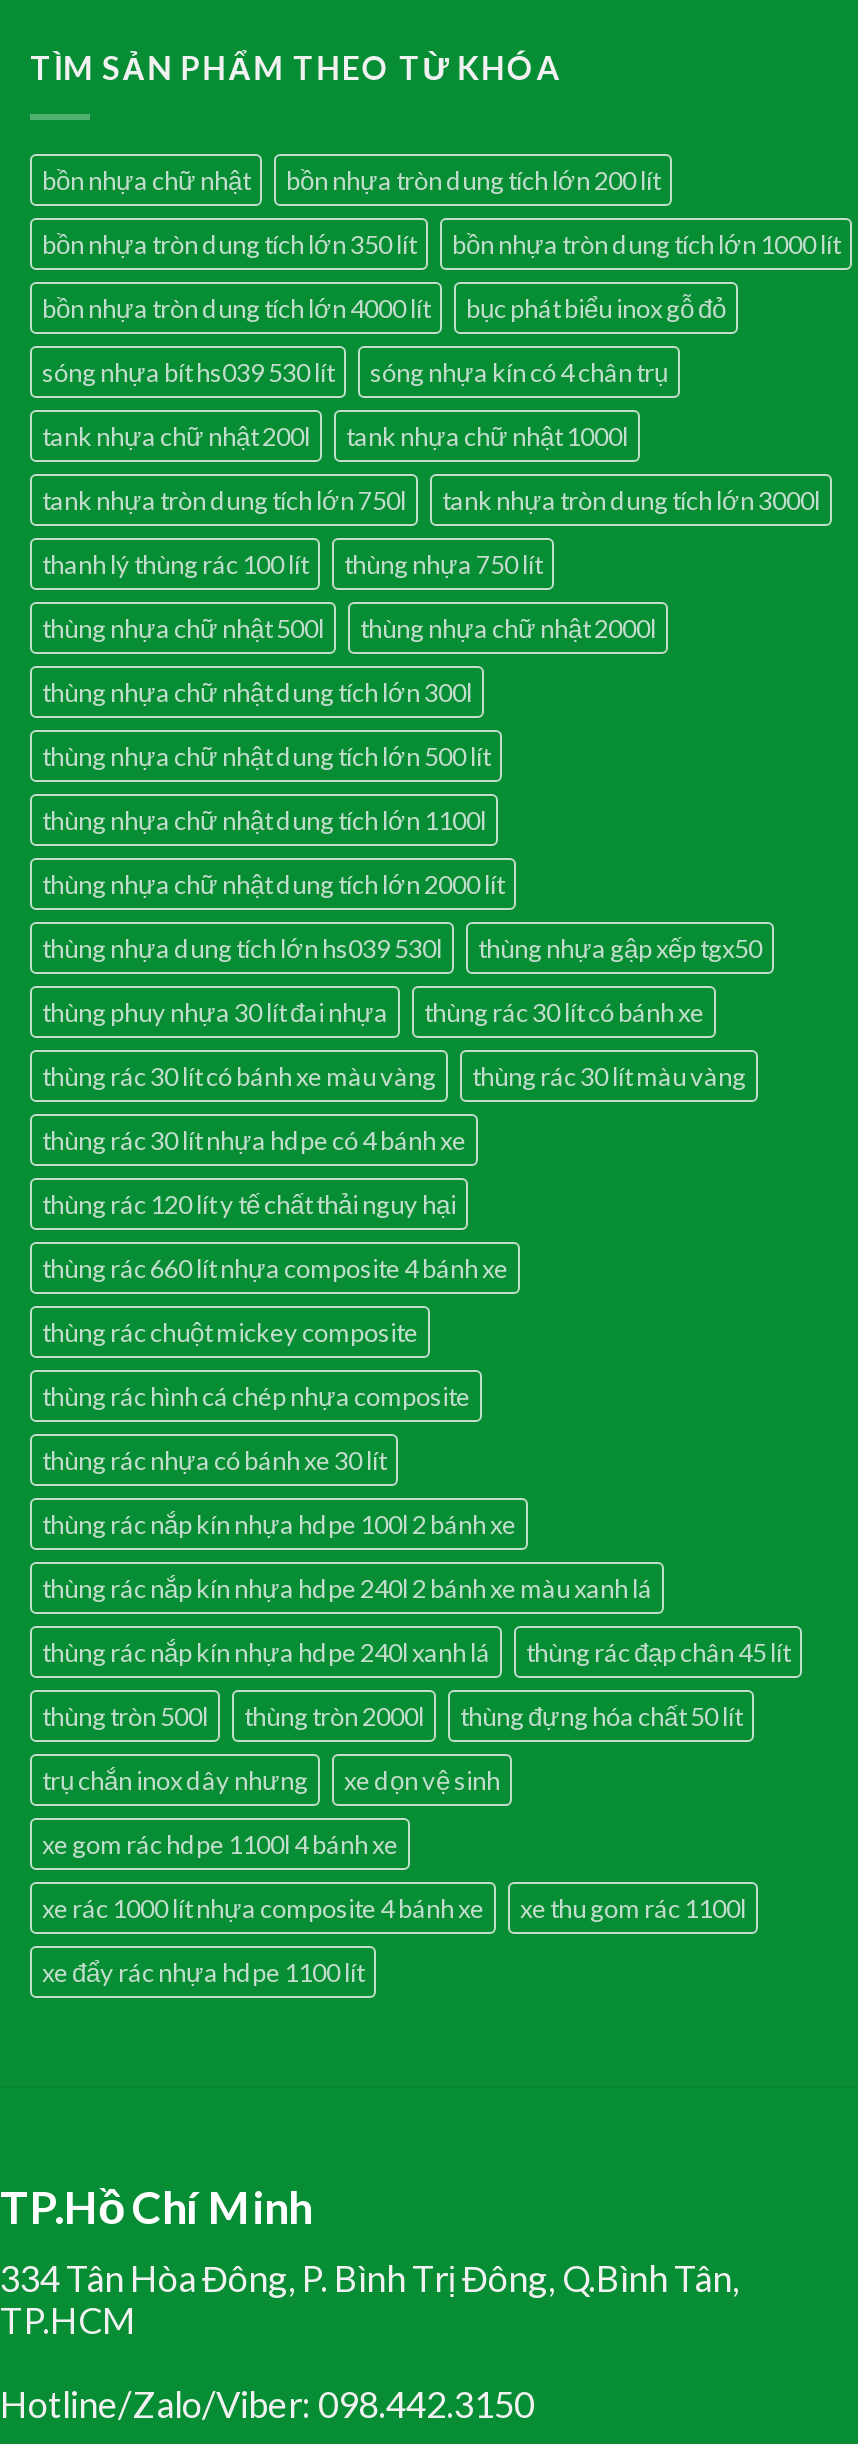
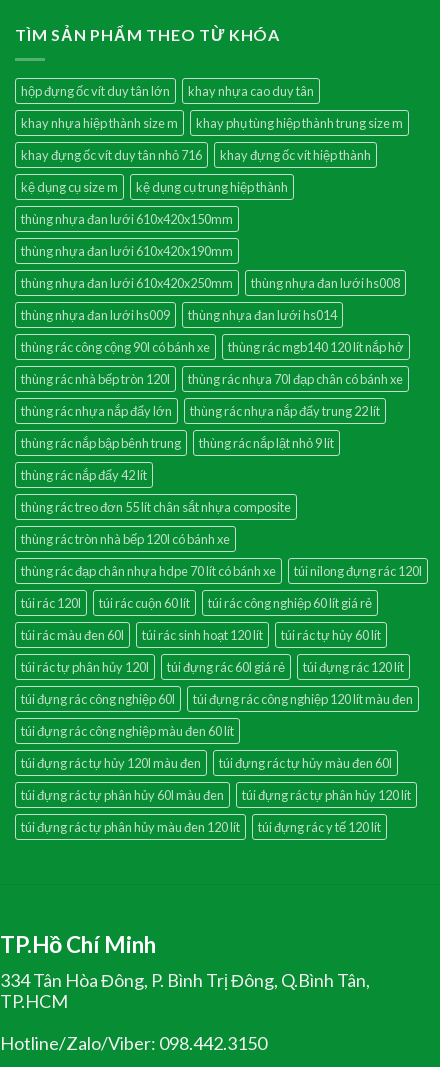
[42,164,840,1988] bồn nhựa chữ nhật | bồn nhựa tròn dung tích lớn 200 lít | bồn nhựa tròn dung tích lớn 350 lít | bồn nhựa tròn dung tích lớn 1000 lít | bồn nhựa tròn dung tích lớn 4000 lít | bục phát biểu inox gỗ đỏ | sóng nhựa bít hs039 530 lít | sóng nhựa kín có 4 chân trụ | tank nhựa chữ nhật 200l | tank nhựa chữ nhật 1000l | tank nhựa tròn dung tích lớn 750l | tank nhựa tròn dung tích lớn 3000l | thanh lý thùng rác 100 lít | thùng nhựa 750 lít | thùng nhựa chữ nhật 500l | thùng nhựa chữ nhật 2000l | thùng nhựa chữ nhật dung tích lớn 300l | thùng nhựa chữ nhật dung tích lớn 500 lít | thùng nhựa chữ nhật dung tích lớn 1100l | thùng nhựa chữ nhật dung tích lớn 2000 lít | thùng nhựa dung tích lớn hs039 530l | thùng nhựa gập xếp tgx50 | thùng phuy nhựa 30 lít đai nhựa | thùng rác 30 lít có bánh xe | thùng rác 30 lít có bánh xe màu vàng | thùng rác 30 lít màu vàng | thùng rác 30 lít nhựa hdpe có 4 bánh xe | thùng rác 120 lít y tế chất thải nguy hại | thùng rác 660 lít nhựa composite 4 bánh xe | thùng rác chuột mickey composite | thùng rác hình cá chép nhựa composite | thùng rác nhựa có bánh xe 30 lít | thùng rác nắp kín nhựa hdpe 100l 2 bánh xe | thùng rác nắp kín nhựa hdpe 240l 2 bánh xe màu xanh lá | thùng rác nắp kín nhựa hdpe 240l xanh lá | thùng rác đạp chân 45 lít | thùng tròn 500l | thùng tròn 2000l | thùng đựng hóa chất 50 lít | trụ chắn inox dây nhưng | xe dọn vệ sinh | xe gom rác hdpe 1100l 4 bánh xe | xe rác 1000 lít nhựa composite 4 bánh xe | xe thu gom rác 1100l | xe đẩy rác nhựa hdpe 1100 lít -> [21,83,422,835] hộp đựng ốc vít duy tân lớn | khay nhựa cao duy tân | khay nhựa hiệp thành size m | khay phụ tùng hiệp thành trung size m | khay đựng ốc vít duy tân nhỏ 716 | khay đựng ốc vít hiệp thành | kệ dụng cụ size m | kệ dụng cụ trung hiệp thành | thùng nhựa đan lưới 610x420x150mm | thùng nhựa đan lưới 610x420x190mm | thùng nhựa đan lưới 610x420x250mm | thùng nhựa đan lưới hs008 | thùng nhựa đan lưới hs009 | thùng nhựa đan lưới hs014 | thùng rác công cộng 90l có bánh xe | thùng rác mgb140 120 lít nắp hở | thùng rác nhà bếp tròn 120l | thùng rác nhựa 70l đạp chân có bánh xe | thùng rác nhựa nắp đẩy lớn | thùng rác nhựa nắp đẩy trung 22 lít | thùng rác nắp bập bênh trung | thùng rác nắp lật nhỏ 9 lít | thùng rác nắp đẩy 42 lít | thùng rác treo đơn 55 lít chân sắt nhựa composite | thùng rác tròn nhà bếp 120l có bánh xe | thùng rác đạp chân nhựa hdpe 70 lít có bánh xe | túi nilong đựng rác 120l | túi rác 120l | túi rác cuộn 60 lít | túi rác công nghiệp 60 lít giá rẻ | túi rác màu đen 60l | túi rác sinh hoạt 120 lít | túi rác tự hủy 60 lít | túi rác tự phân hủy 120l | túi đựng rác 60l giá rẻ | túi đựng rác 120 lít | túi đựng rác công nghiệp 60l | túi đựng rác công nghiệp 120 lít màu đen | túi đựng rác công nghiệp màu đen 60 lít | túi đựng rác tự hủy 120l màu đen | túi đựng rác tự hủy màu đen 60l | túi đựng rác tự phân hủy 60l màu đen | túi đựng rác tự phân hủy 120 lít | túi đựng rác tự phân hủy màu đen 120 lít | túi đựng rác y tế 120 lít

